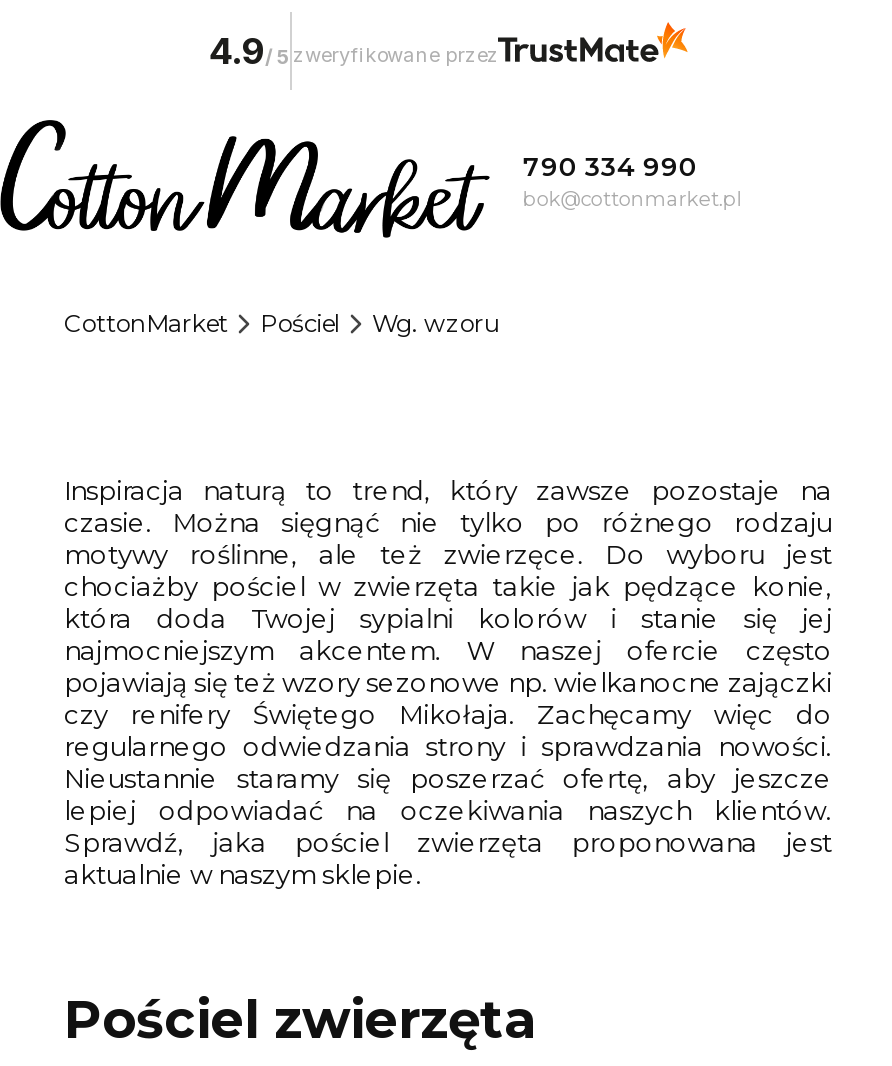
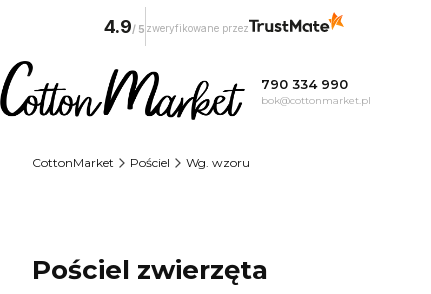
[64,474,832,890] Inspiracja naturą to trend, który zawsze pozostaje na | czasie. Można sięgnąć nie tylko po różnego rodzaju | motywy roślinne, ale też zwierzęce. Do wyboru jest | chociażby pościel w zwierzęta takie jak pędzące konie, | która doda Twojej sypialni kolorów i stanie się jej | najmocniejszym akcentem. W naszej ofercie często | pojawiają się też wzory sezonowe np. wielkanocne zajączki | czy renifery Świętego Mikołaja. Zachęcamy więc do | regularnego odwiedzania strony i sprawdzania nowości. | Nieustannie staramy się poszerzać ofertę, aby jeszcze | lepiej odpowiadać na oczekiwania naszych klientów. | Sprawdź, jaka pościel zwierzęta proponowana jest | aktualnie w naszym sklepie. -> none

